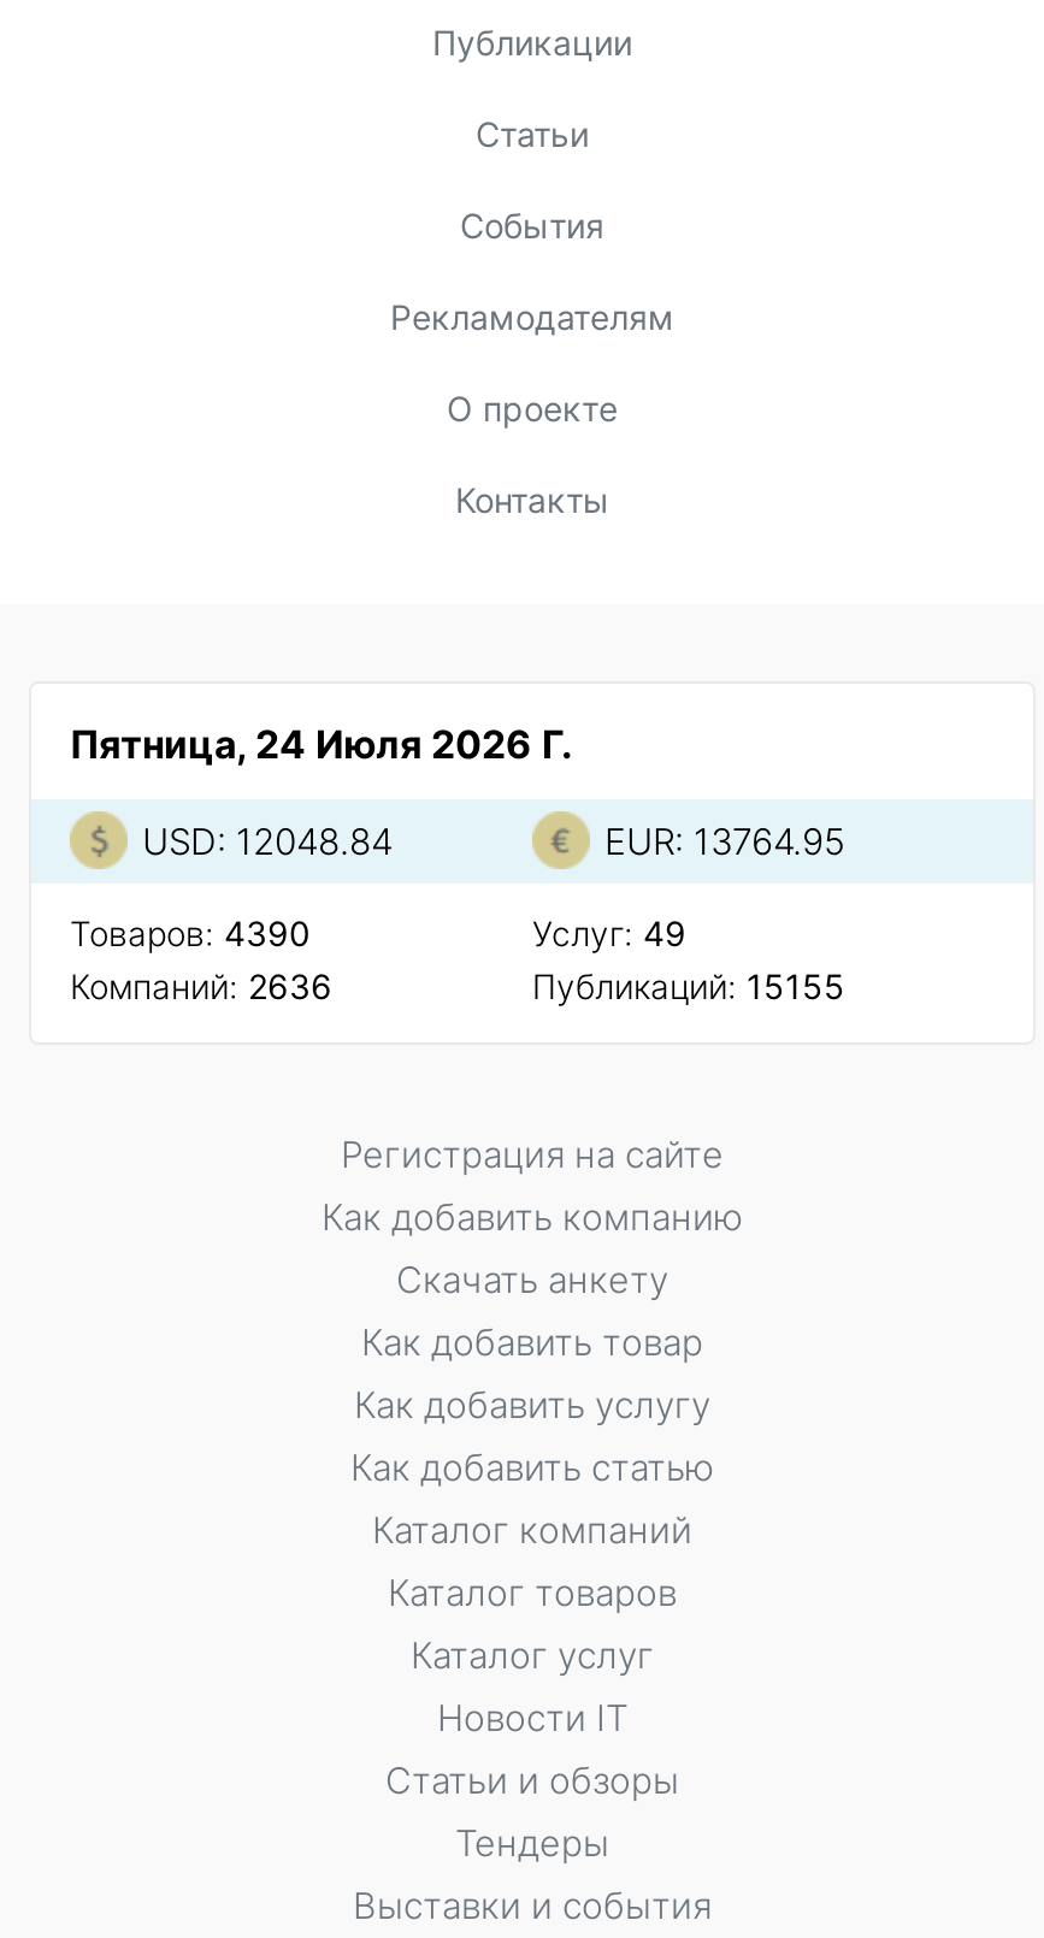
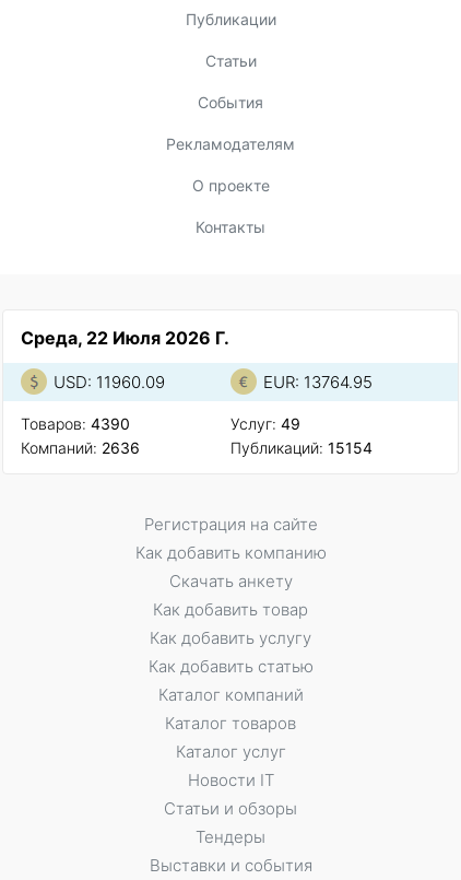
[70,720,573,768] Пятница, 24 Июля 2026 Г. -> [21,327,229,349] Среда, 22 Июля 2026 Г.
[142,819,393,865] USD: 12048.84 -> [54,372,165,393] USD: 11960.09
[532,966,845,1007] Публикаций: 15155 -> [230,439,373,457] Публикаций: 15154

